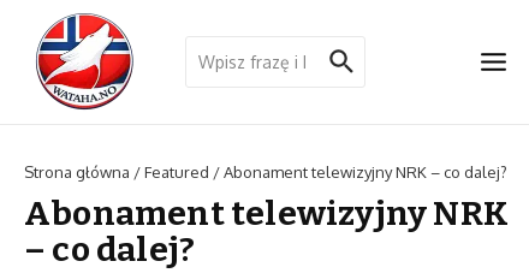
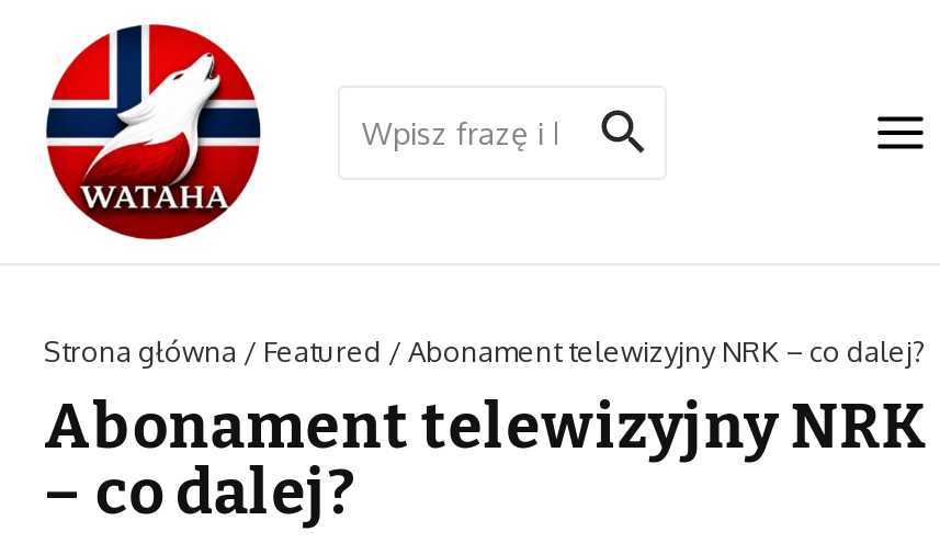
[26,25,142,111] [image] -> [44,46,263,241] [image]

